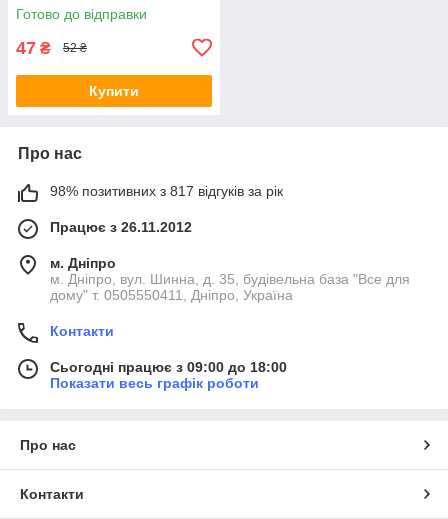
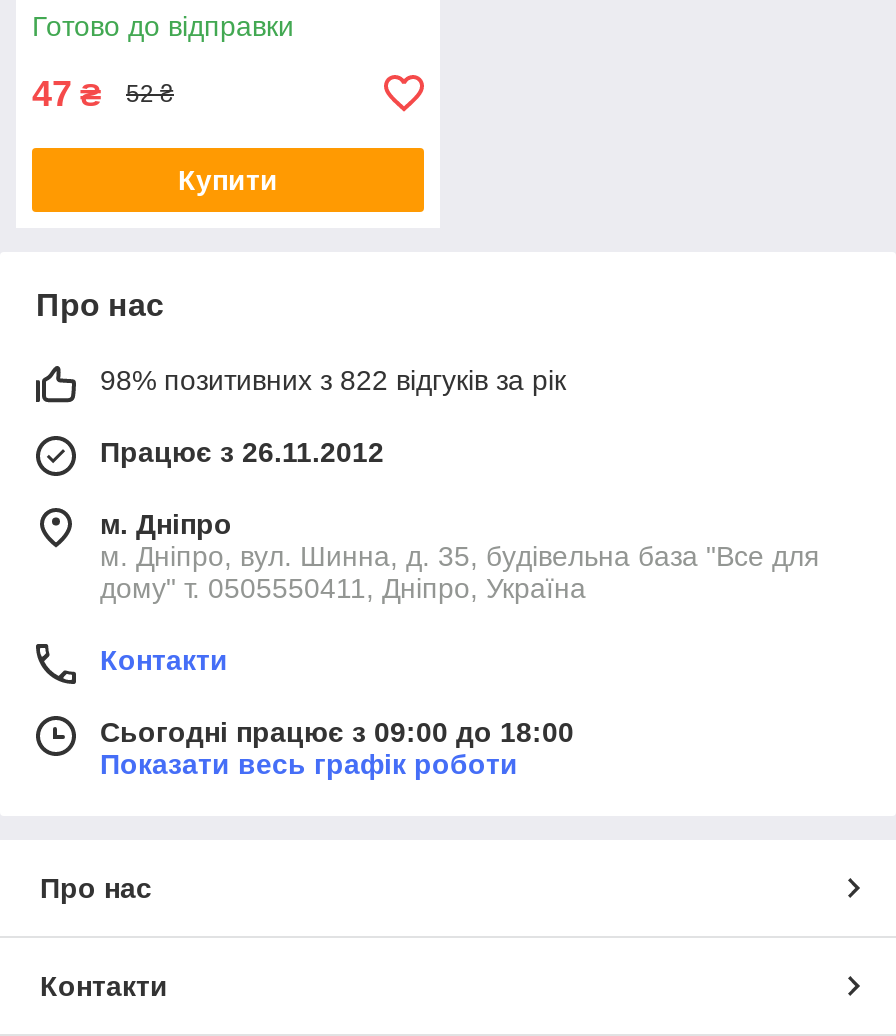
[50,183,283,199] 98% позитивних з 817 відгуків за рік -> [100,364,566,396] 98% позитивних з 822 відгуків за рік

